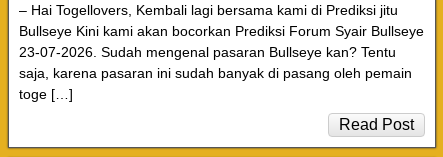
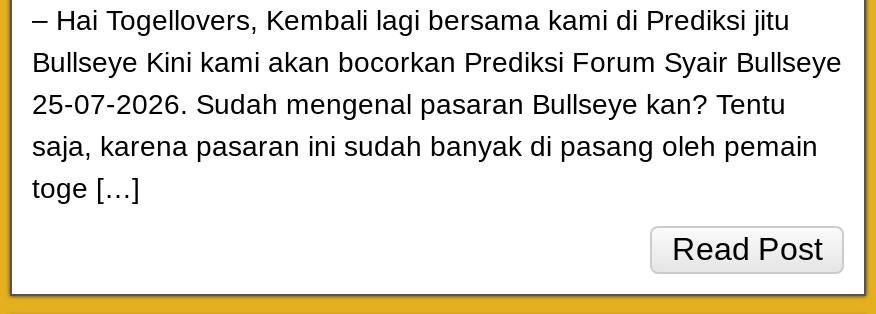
[19,44,396,60] 23-07-2026. Sudah mengenal pasaran Bullseye kan? Tentu -> [32,89,786,121] 25-07-2026. Sudah mengenal pasaran Bullseye kan? Tentu

